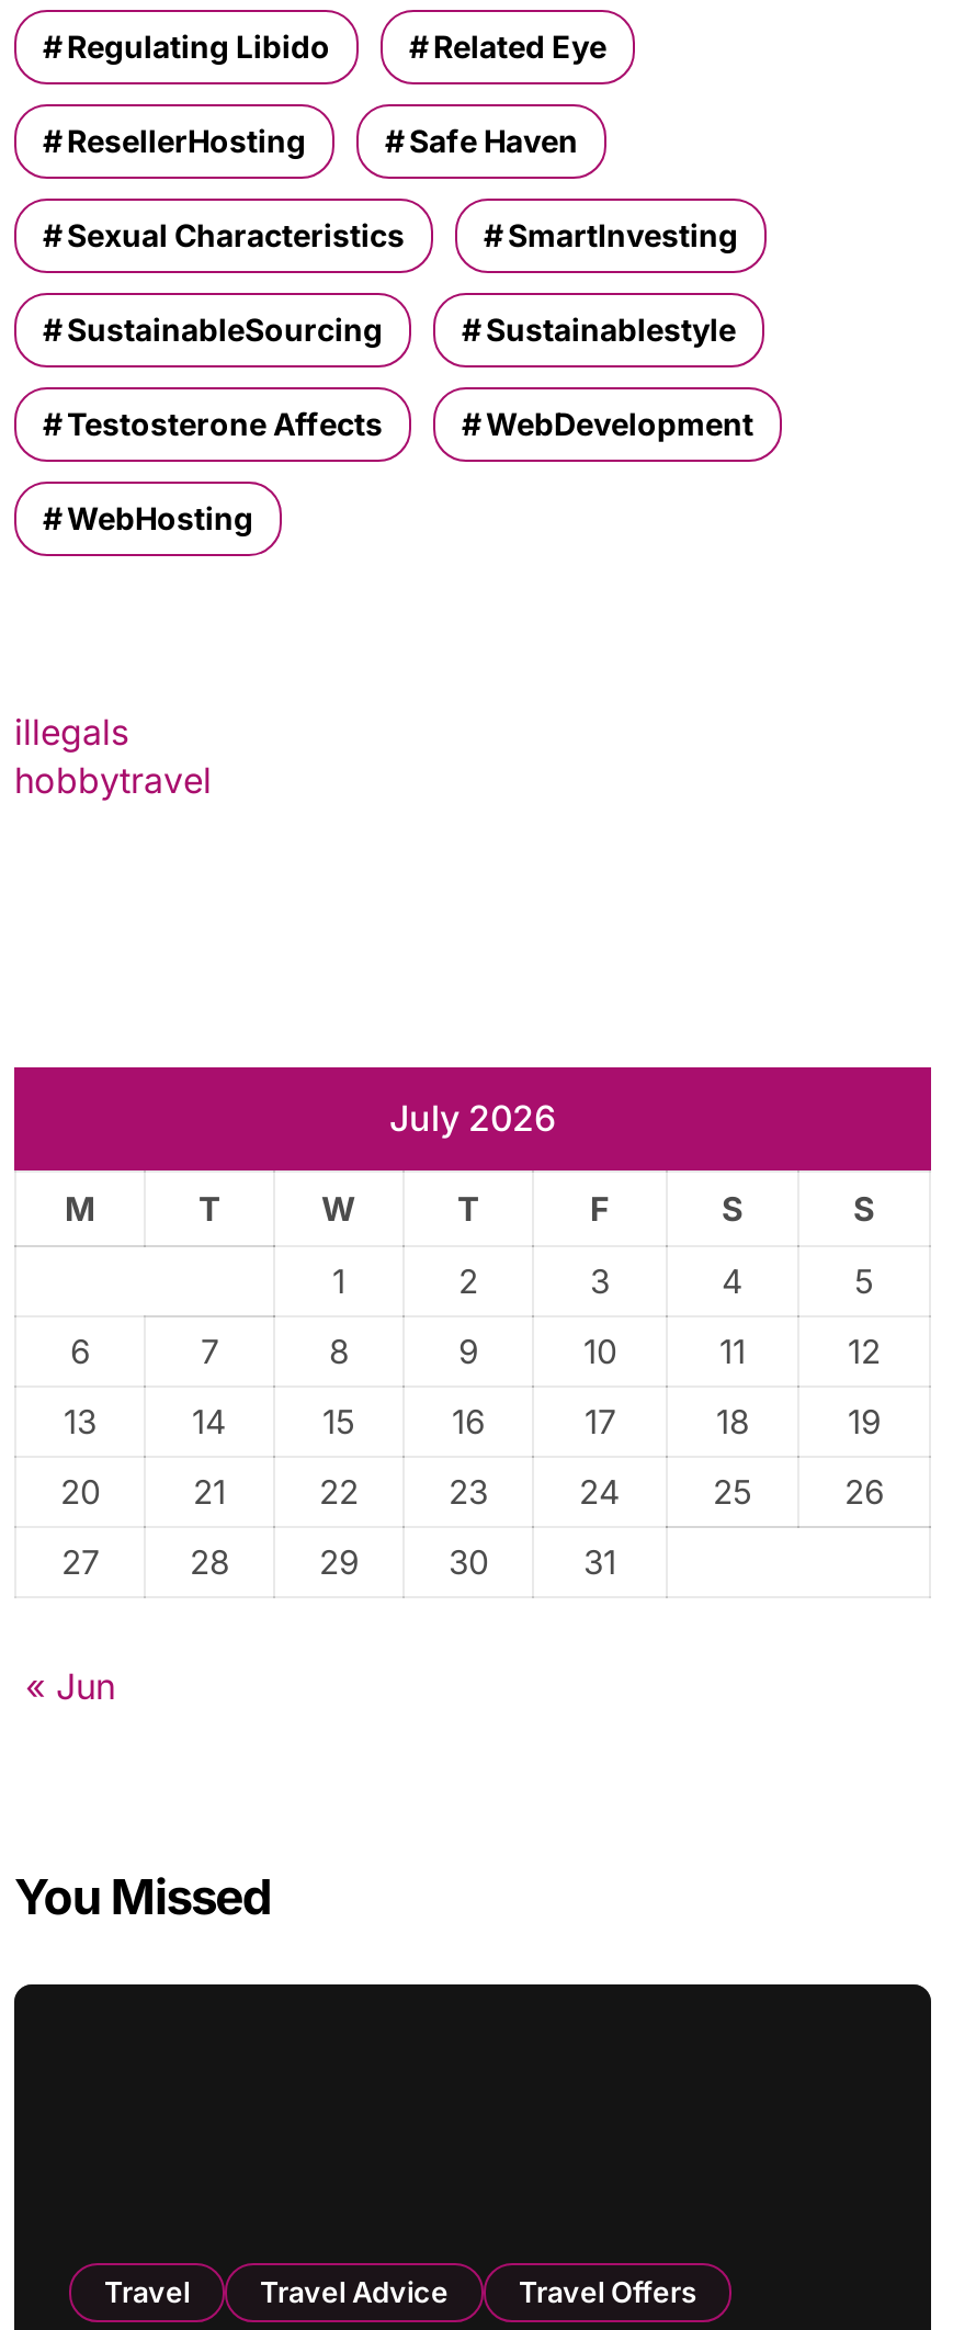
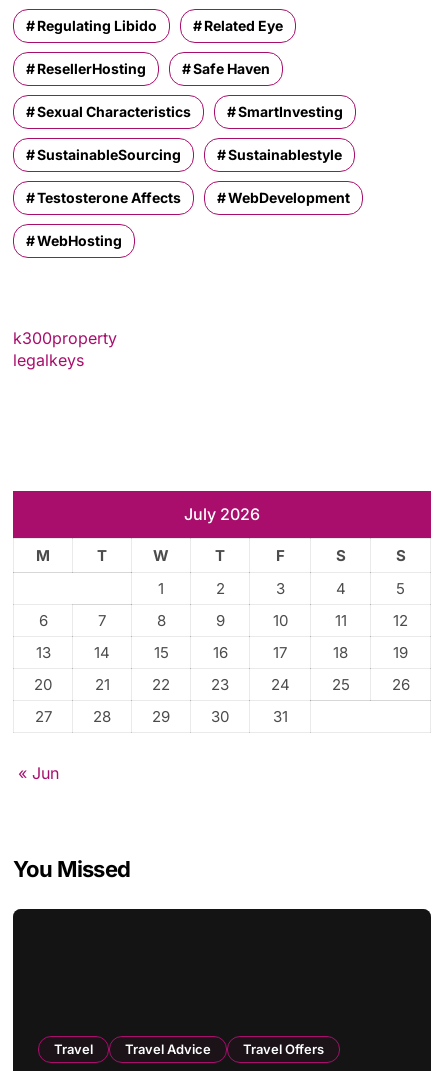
[14,710,212,802] illegals | hobbytravel -> [13,328,117,370] k300property | legalkeys

